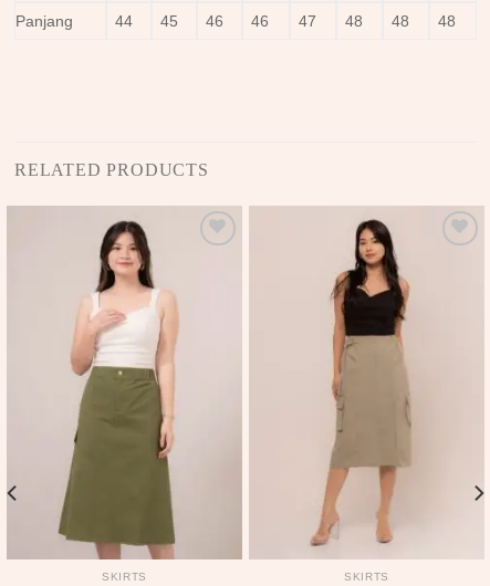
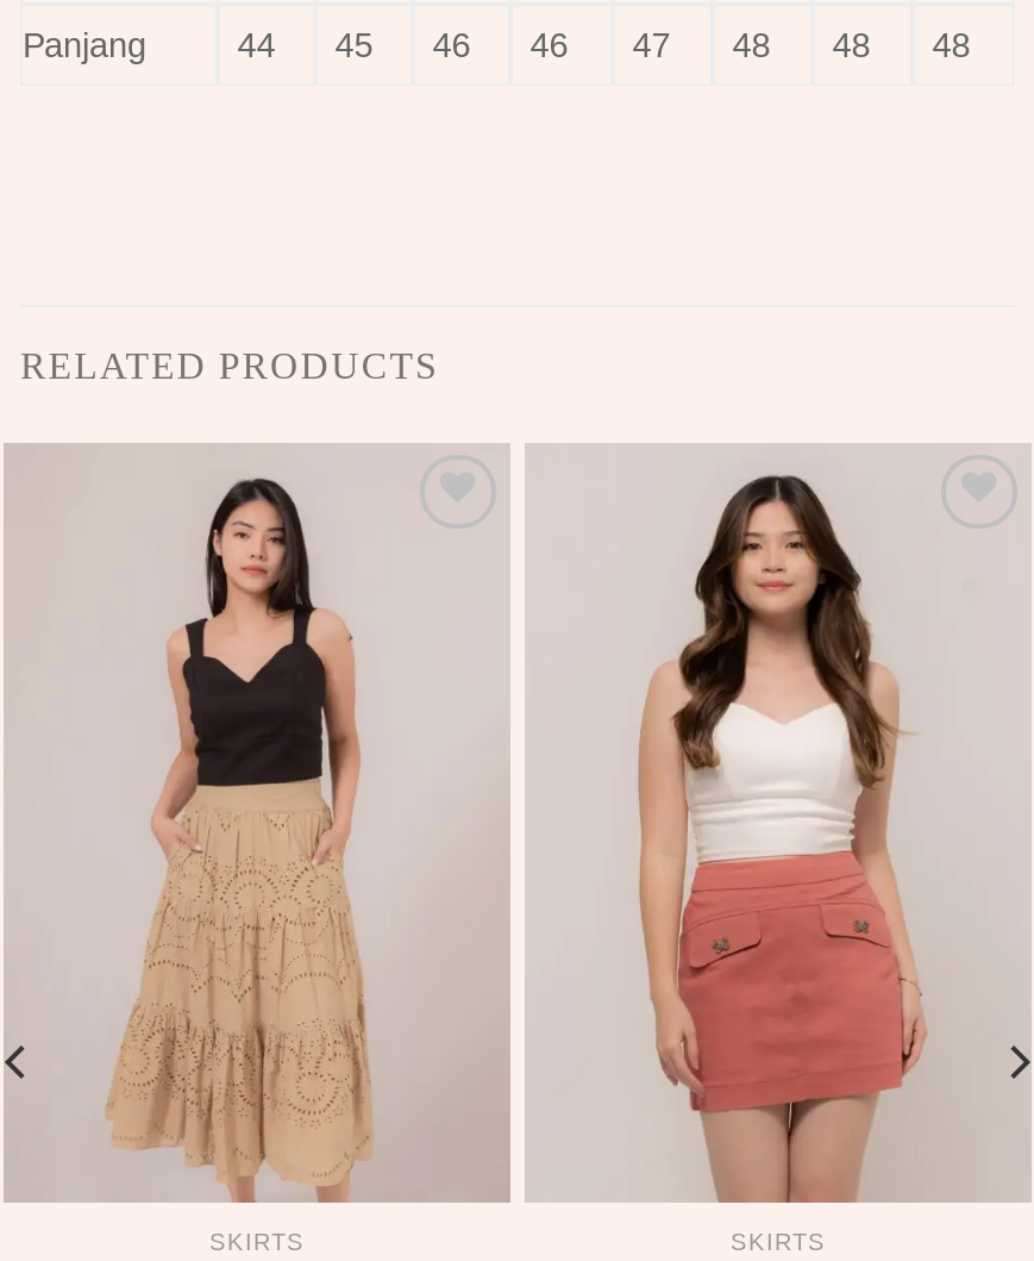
[55,221,178,559] [image] -> [106,479,375,1203] [image]
[302,220,463,558] [image] -> [637,476,1001,1205] [image]

